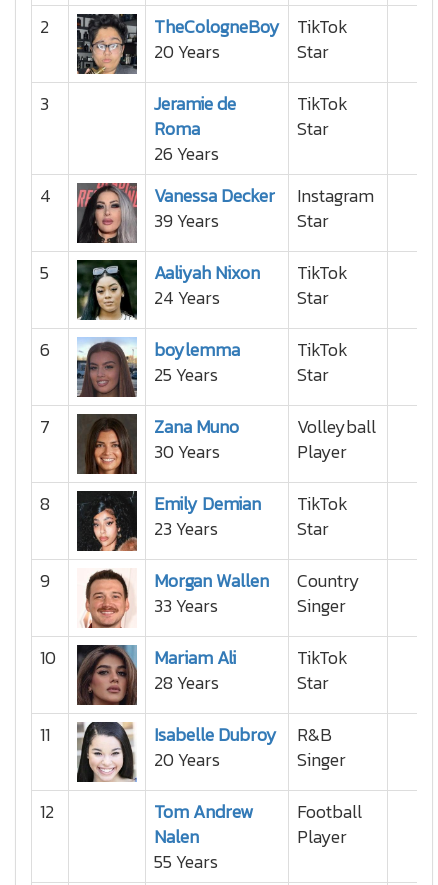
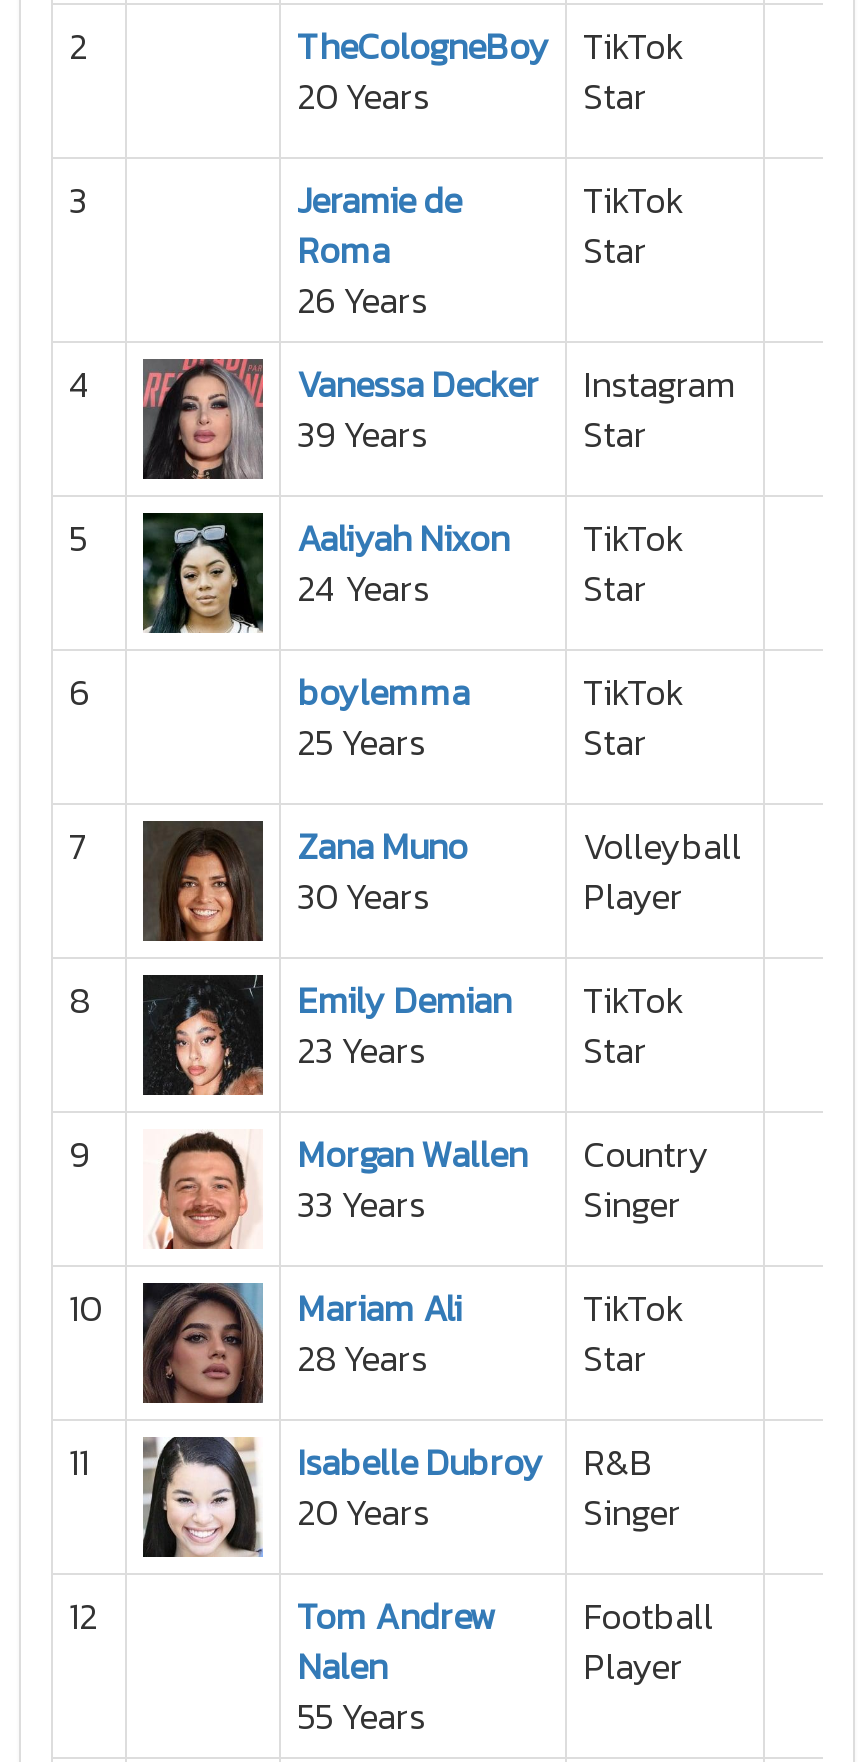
[76,13,138,75] [image] -> none
[76,337,138,398] [image] -> none

